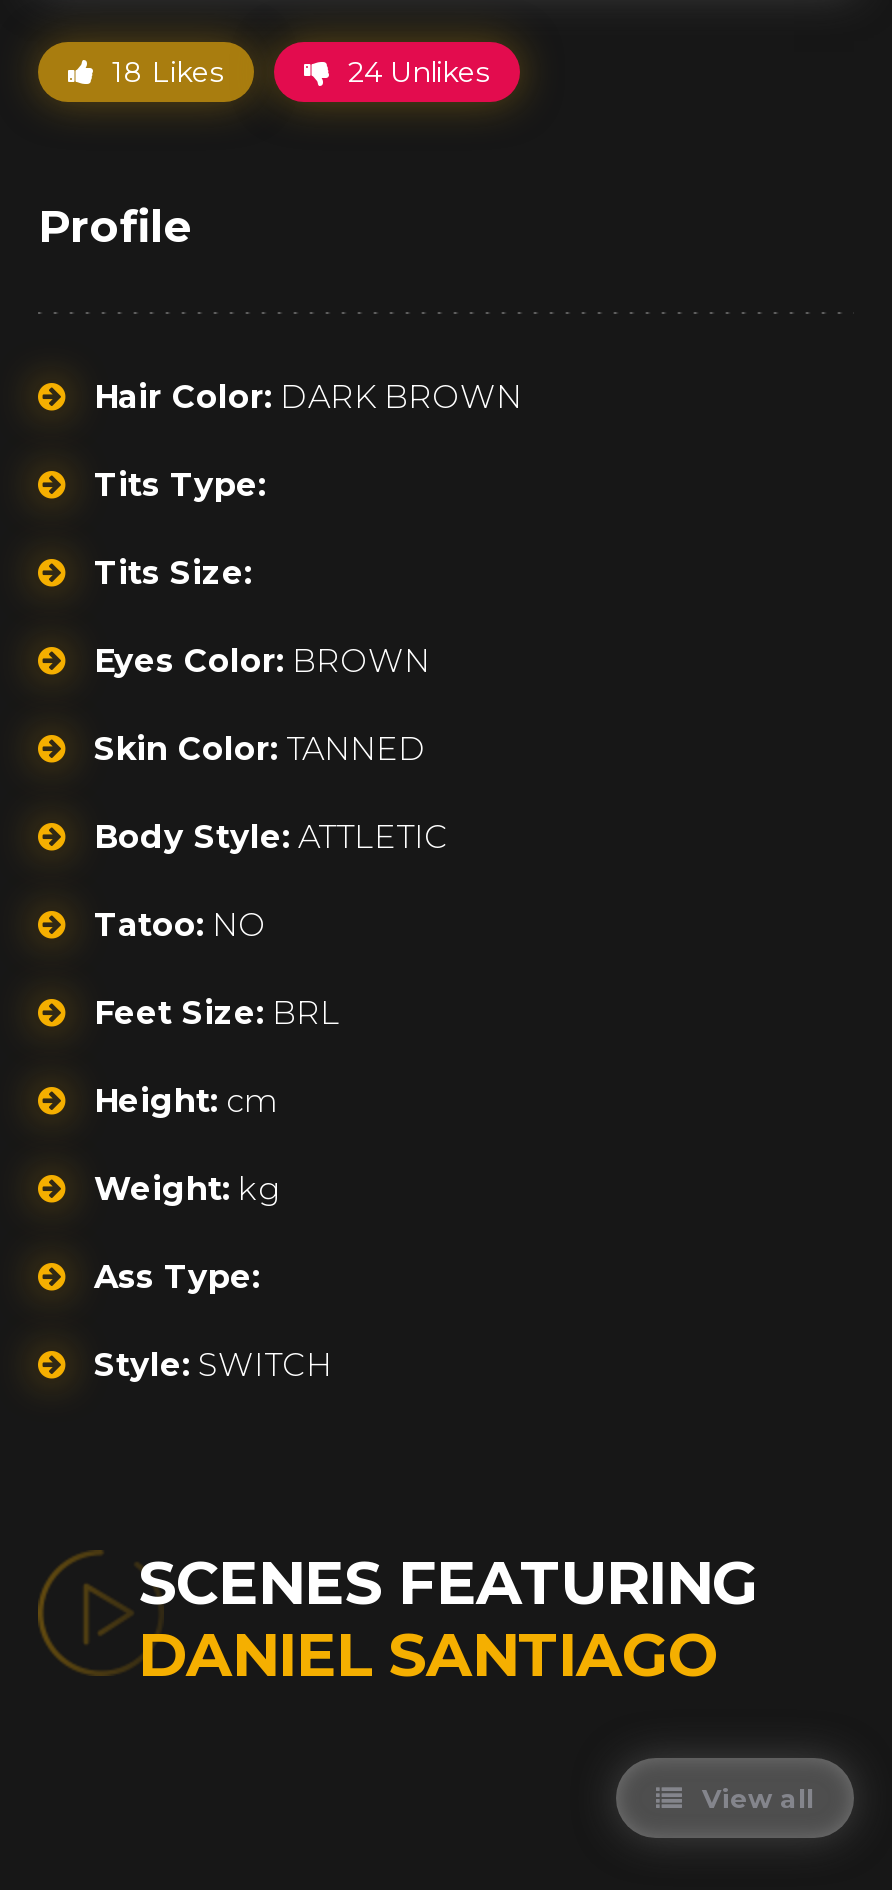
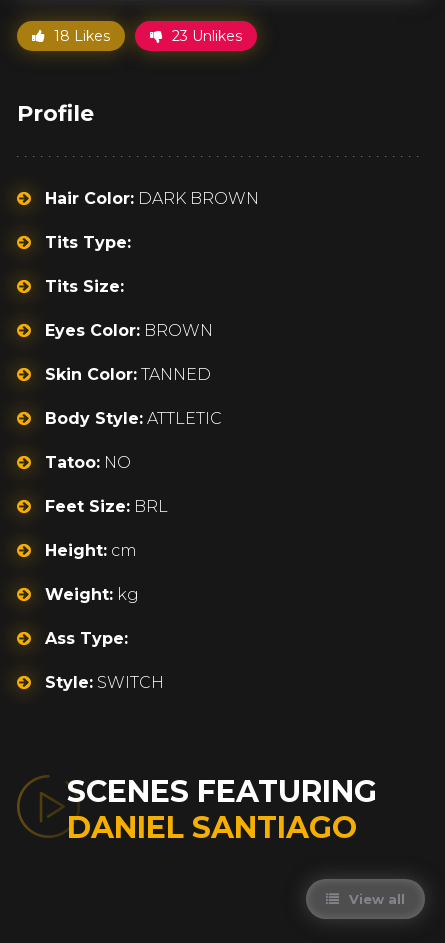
[340,54,490,90] 24 Unlikes -> [168,27,242,45] 23 Unlikes

